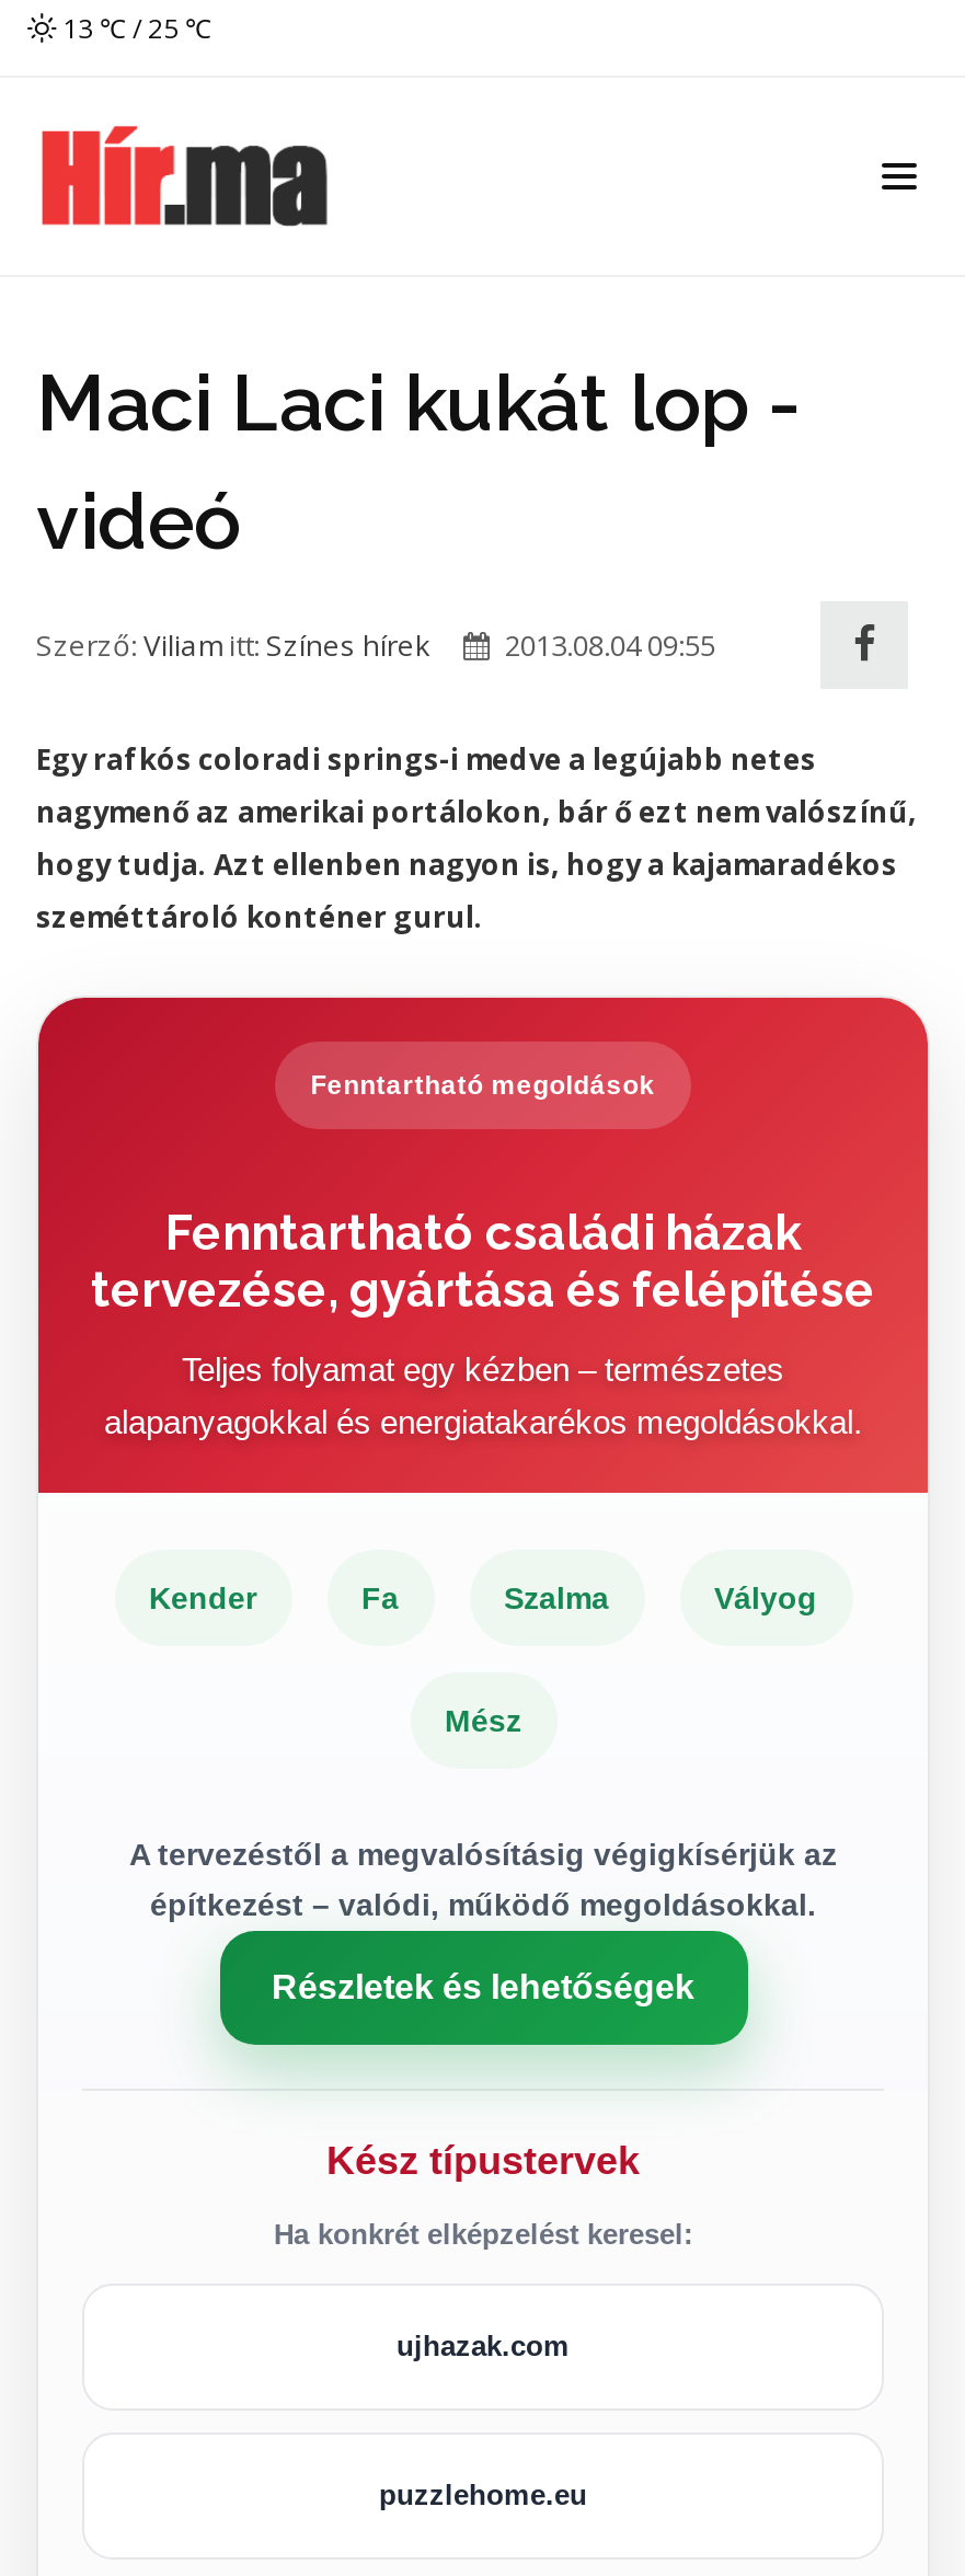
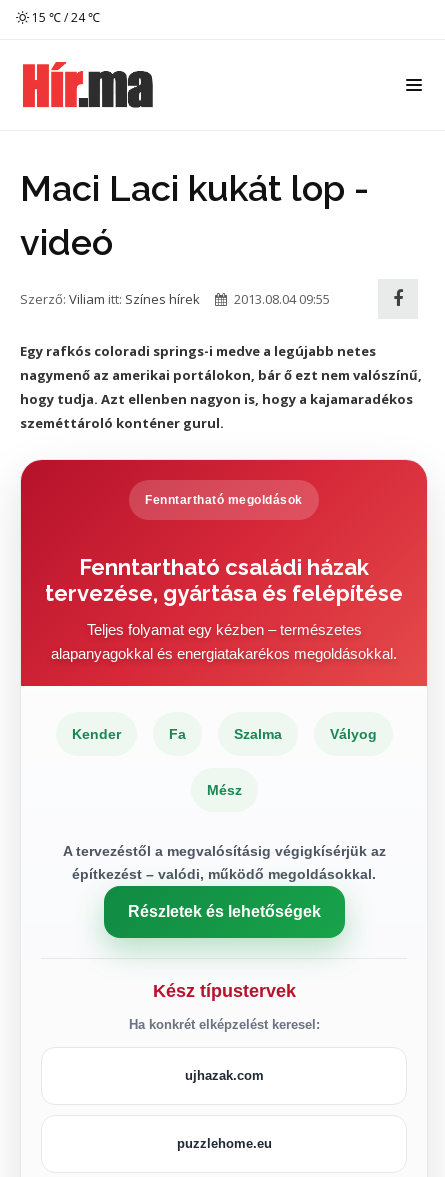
[56,10,211,47] 13 ℃ / 25 ℃ -> [29,9,100,26] 15 ℃ / 24 ℃

